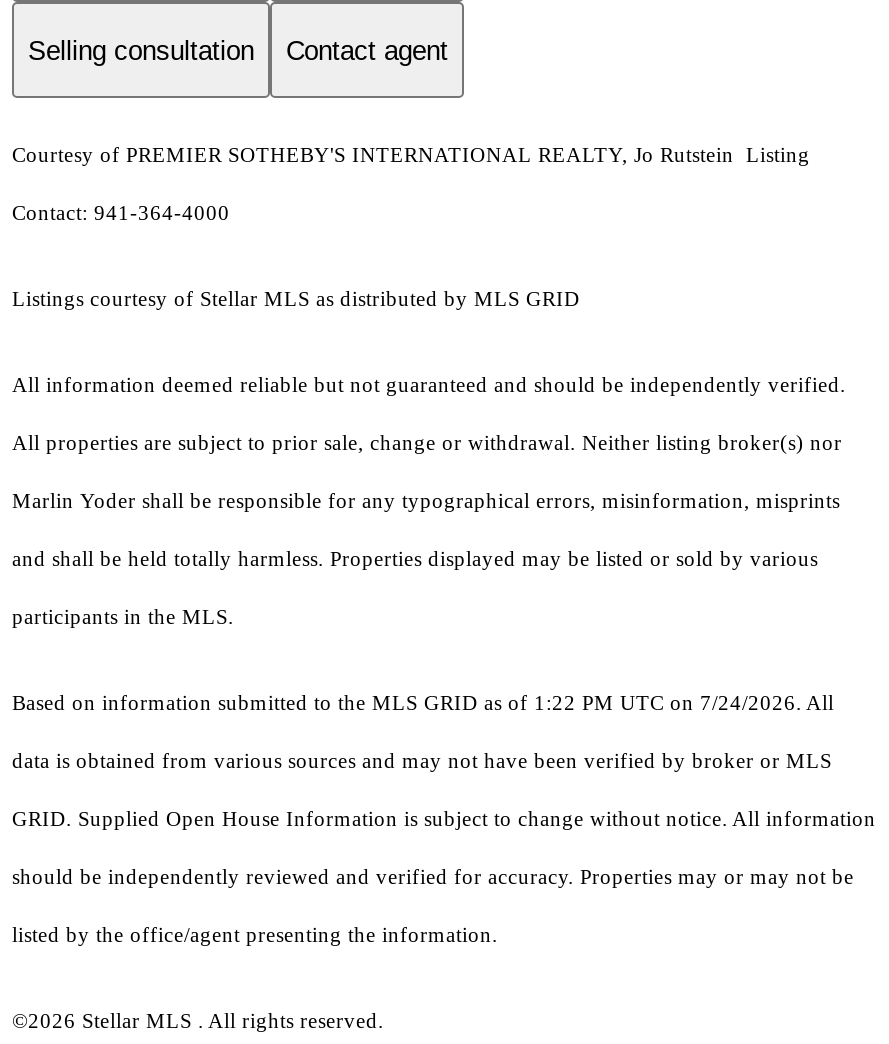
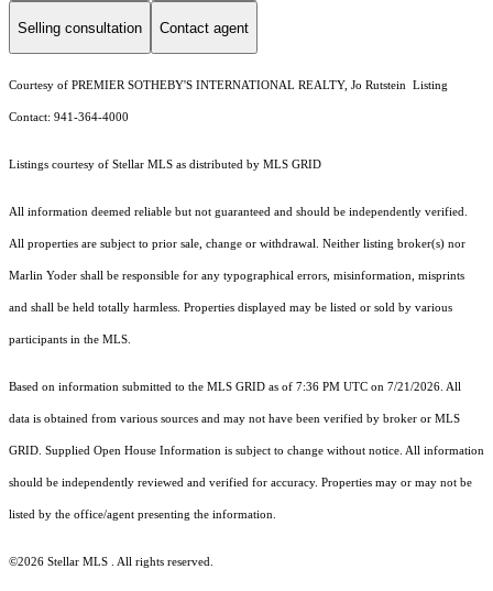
[12,692,834,714] Based on information submitted to the MLS GRID as of 1:22 PM UTC on 7/24/2026. All -> [9,381,461,393] Based on information submitted to the MLS GRID as of 7:36 PM UTC on 7/21/2026. All

